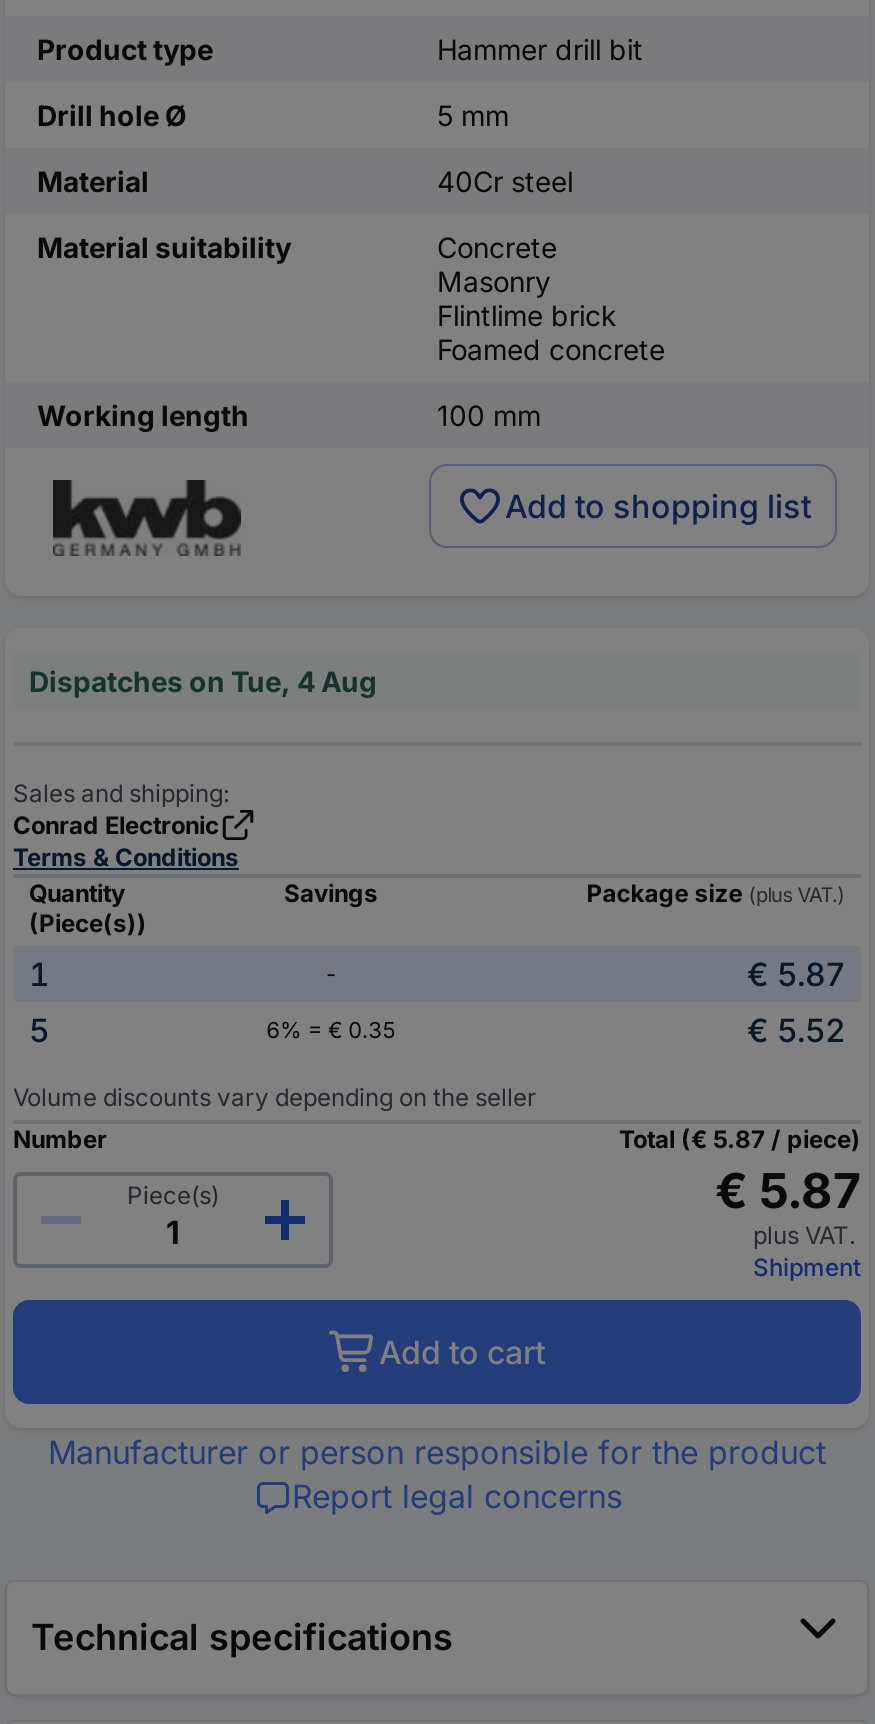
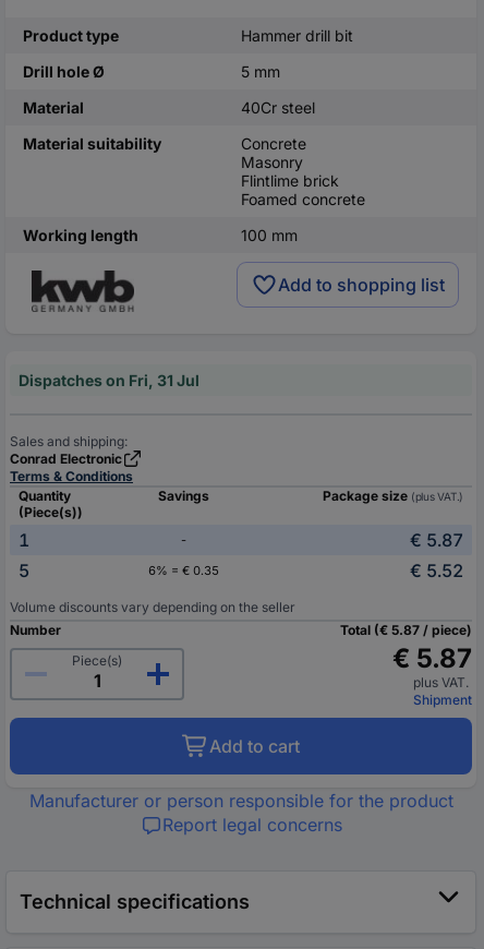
[29,664,377,698] Dispatches on Tue, 4 Aug -> [19,371,199,389] Dispatches on Fri, 31 Jul

